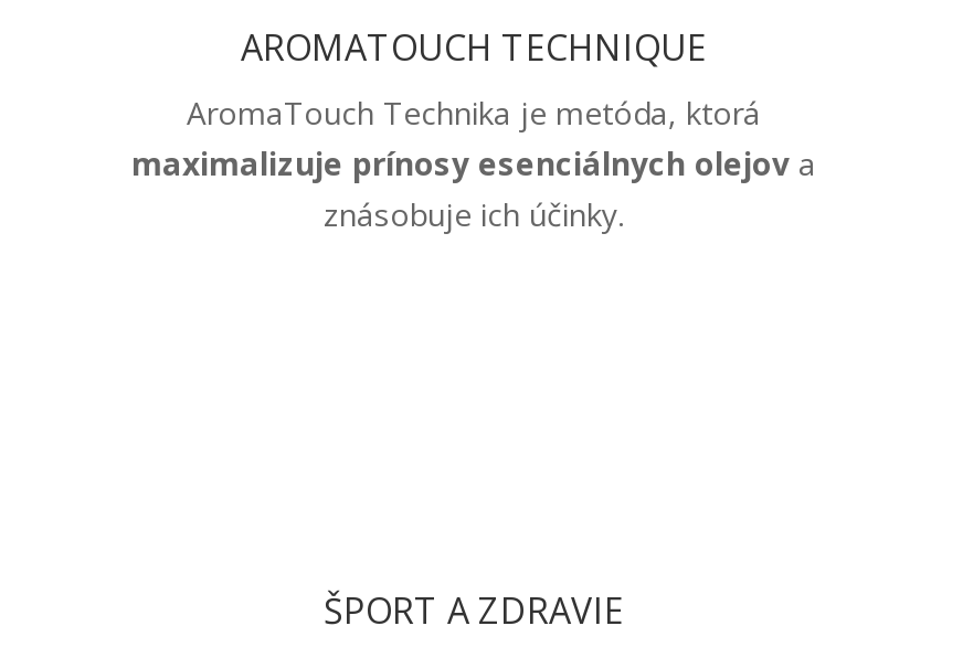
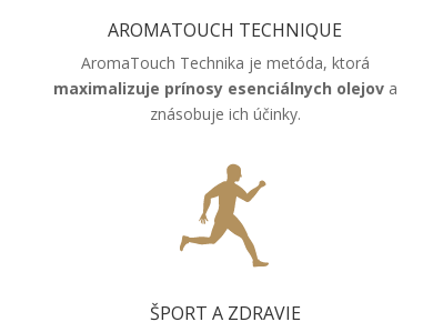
none -> [179,162,270,269] [image]

